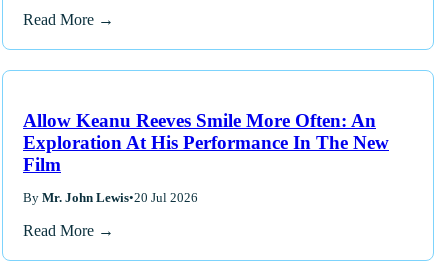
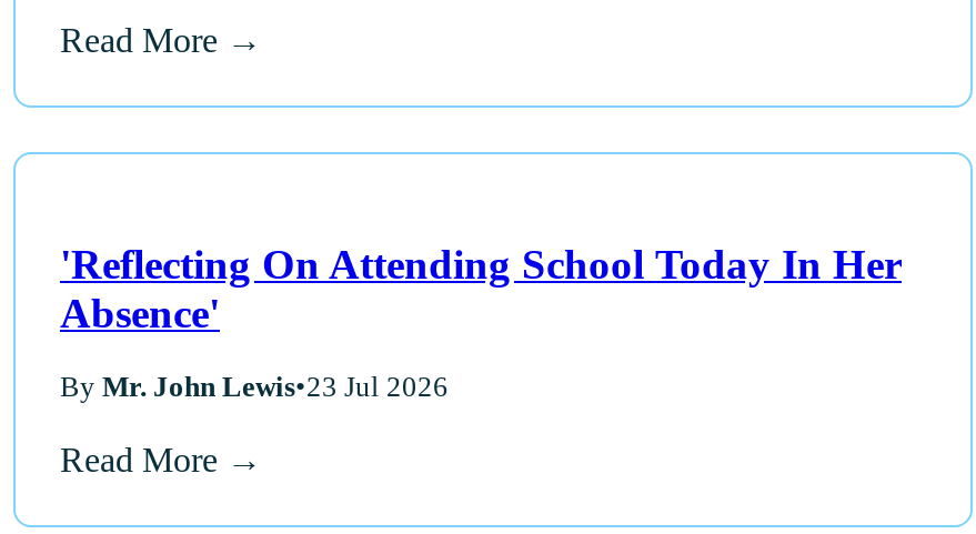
[23,110,389,175] Allow Keanu Reeves Smile More Often: An | Exploration At His Performance In The New | Film -> [60,241,902,337] 'Reflecting On Attending School Today In Her | Absence'
[23,191,198,205] By Mr. John Lewis•20 Jul 2026 -> [60,372,449,403] By Mr. John Lewis•23 Jul 2026

